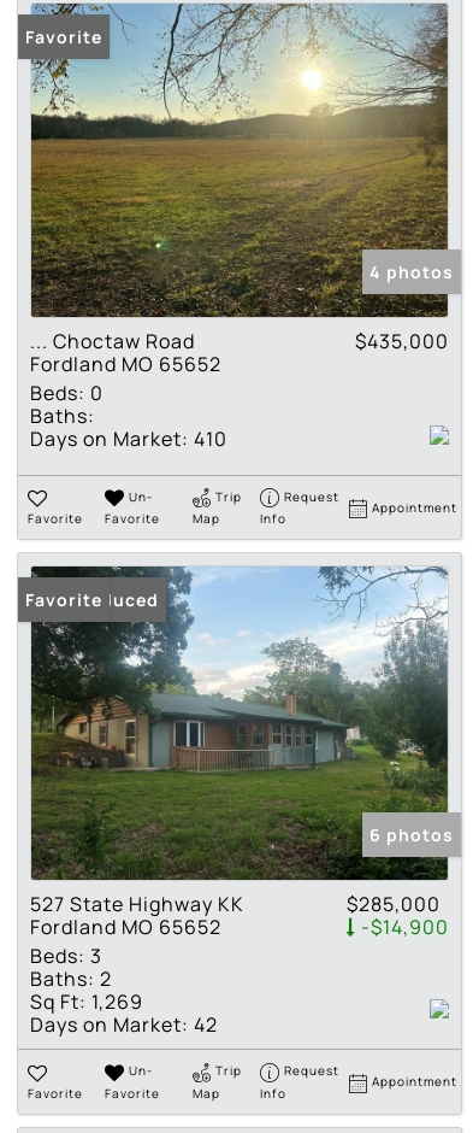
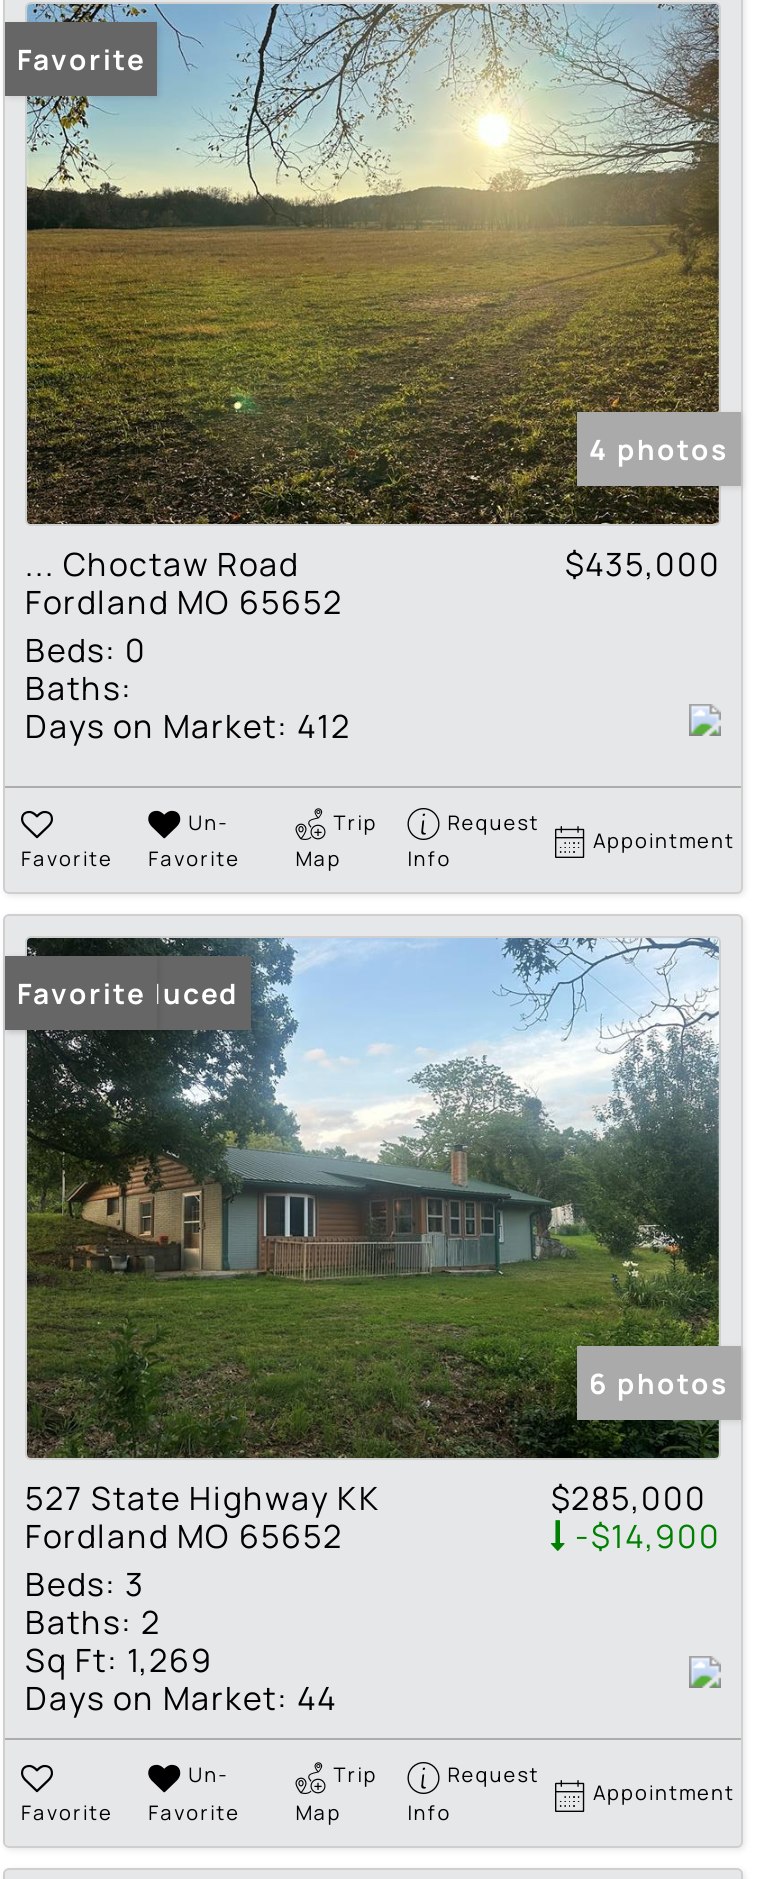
[30,425,227,452] Days on Market: 410 -> [25,704,351,748] Days on Market: 412
[30,1012,218,1038] Days on Market: 42 -> [25,1677,337,1721] Days on Market: 44

